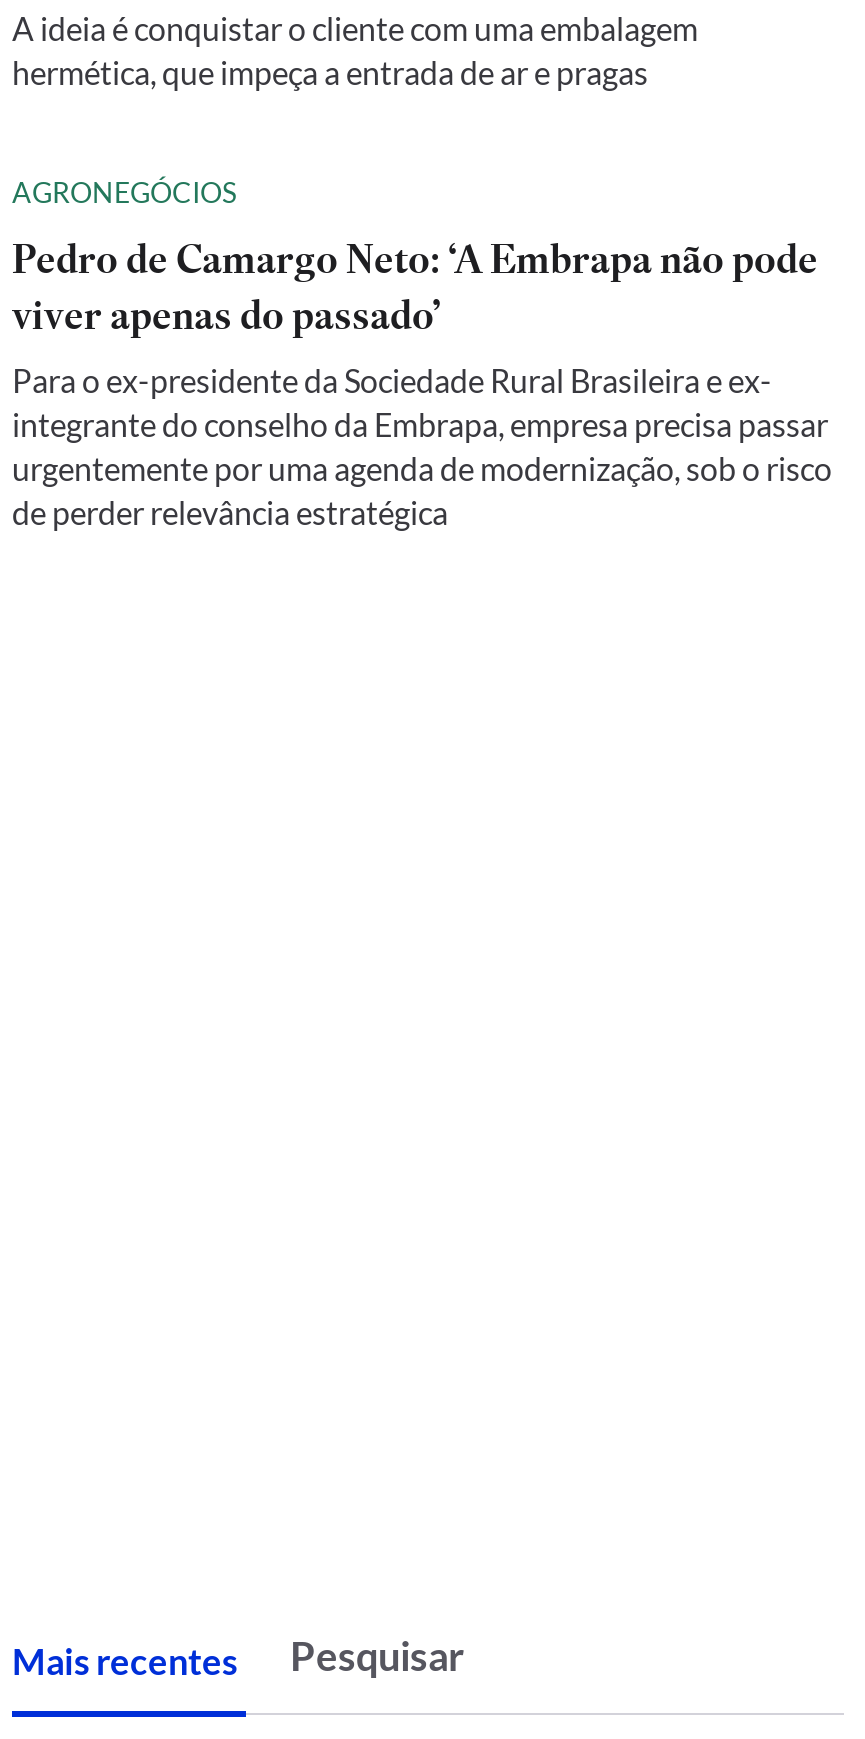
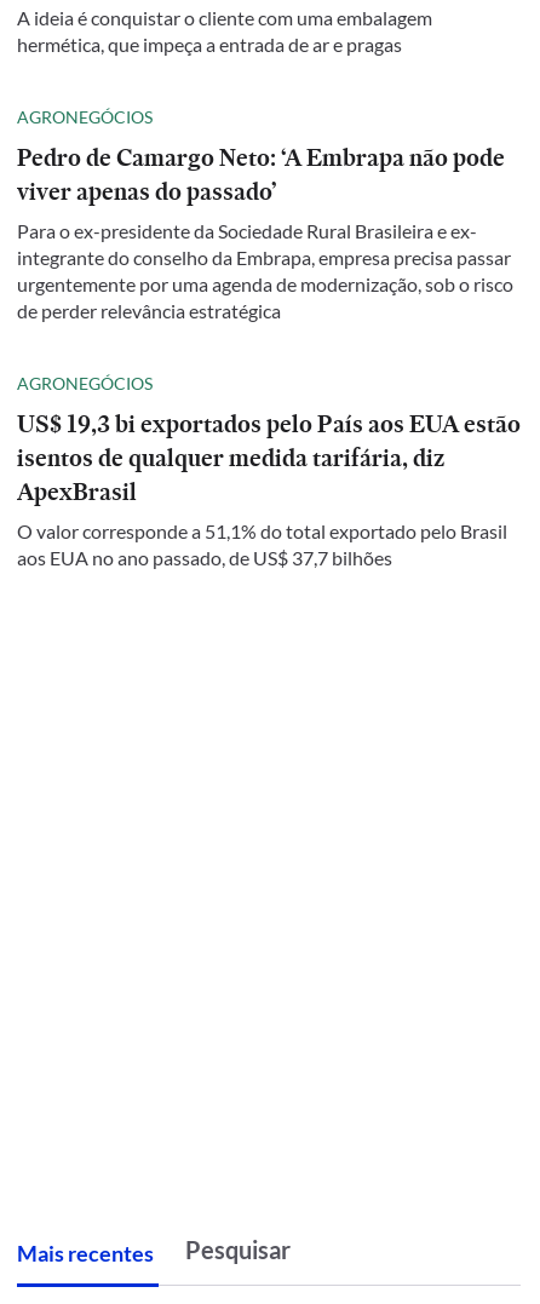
none -> [17,372,521,569] AGRONEGÓCIOS | US$ 19,3 bi exportados pelo País aos EUA estão | isentos de qualquer medida tarifária, diz | ApexBrasil | O valor corresponde a 51,1% do total exportado pelo Brasil | aos EUA no ano passado, de US$ 37,7 bilhões

